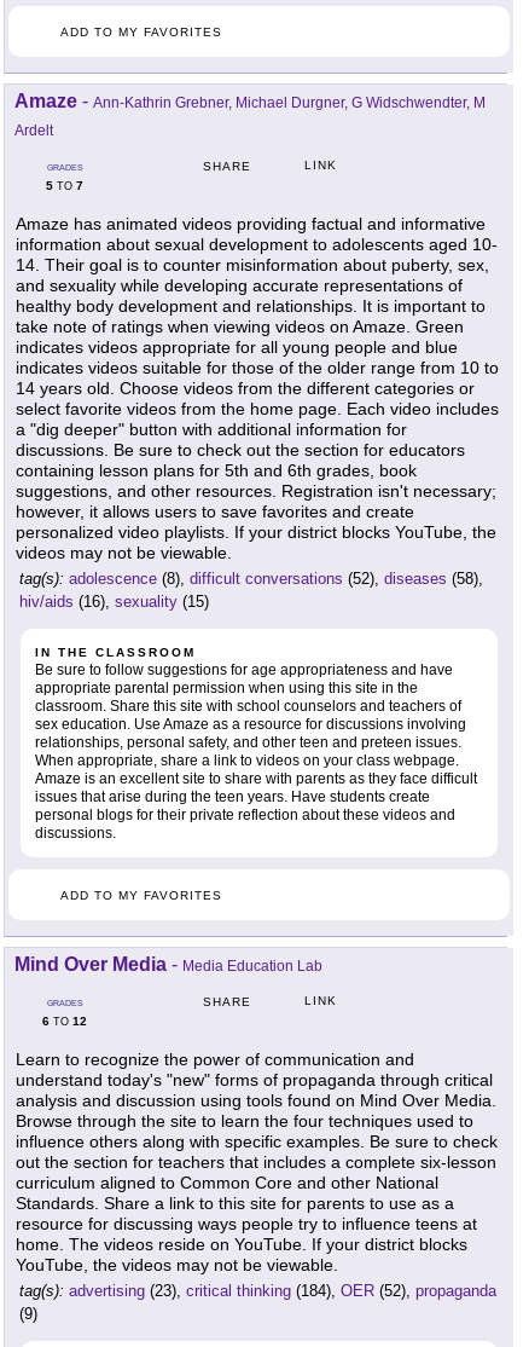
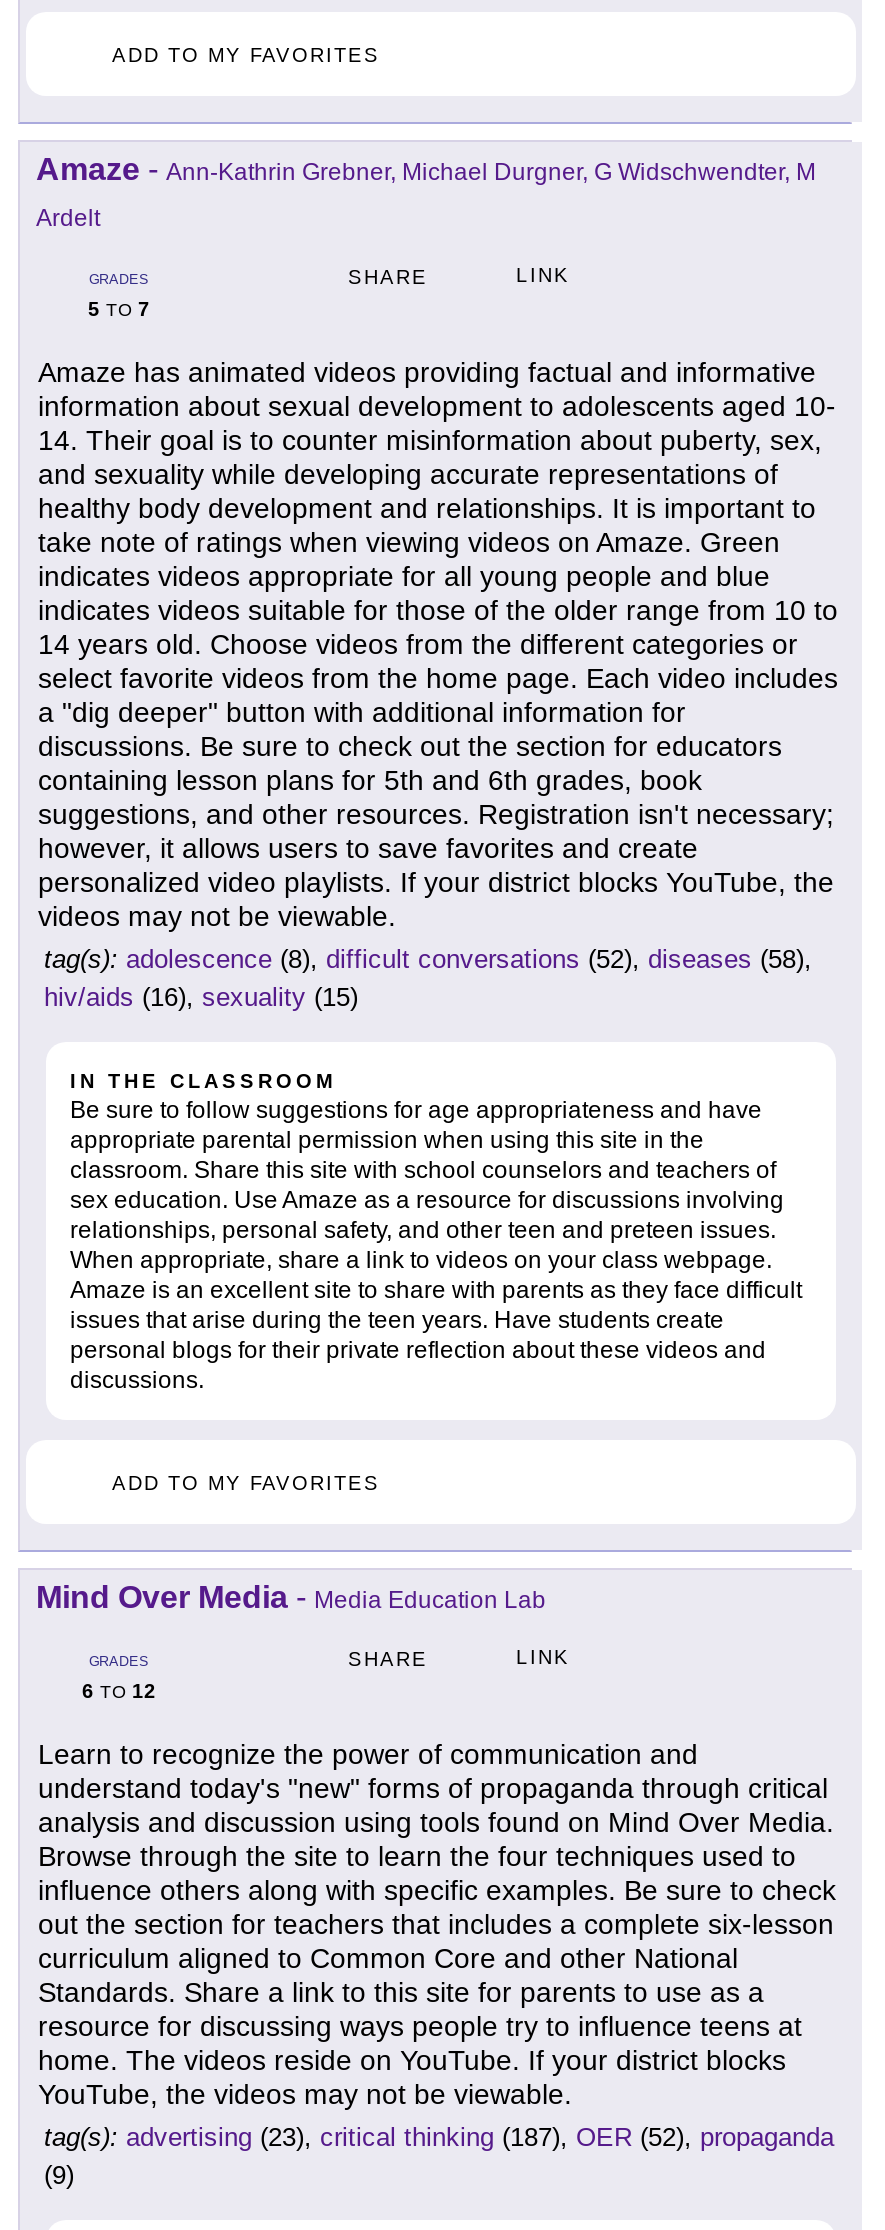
[19,1282,496,1300] tag(s): advertising (23), critical thinking (184), OER (52), propaganda -> [44,2123,834,2153] tag(s): advertising (23), critical thinking (187), OER (52), propaganda

